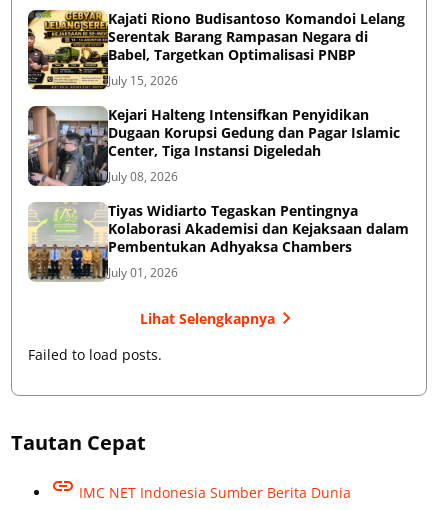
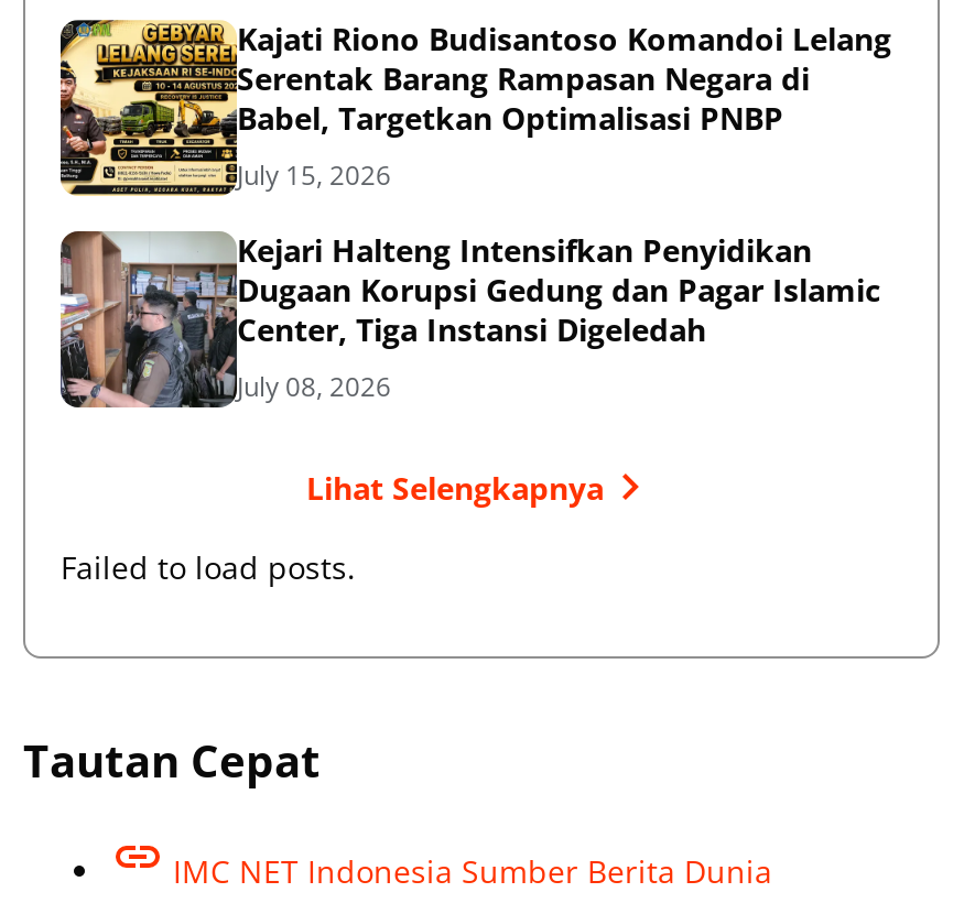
[27,201,409,282] [image] | Tiyas Widiarto Tegaskan Pentingnya | Kolaborasi Akademisi dan Kejaksaan dalam | Pembentukan Adhyaksa Chambers | July 01, 2026 -> none

